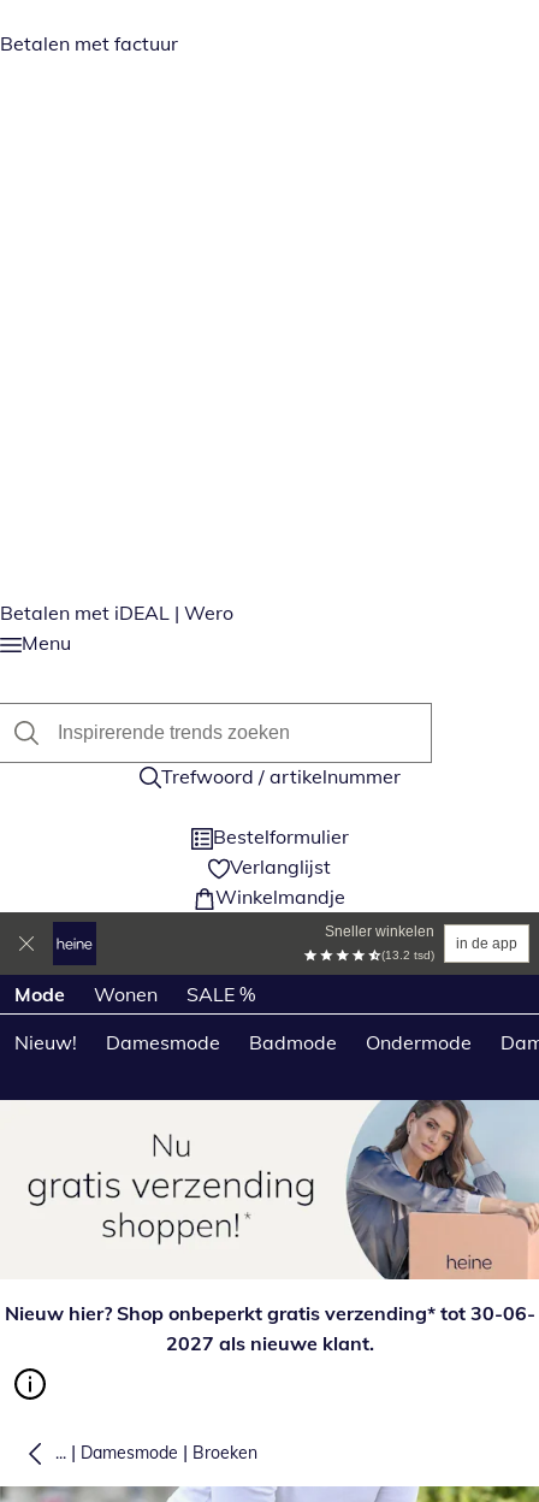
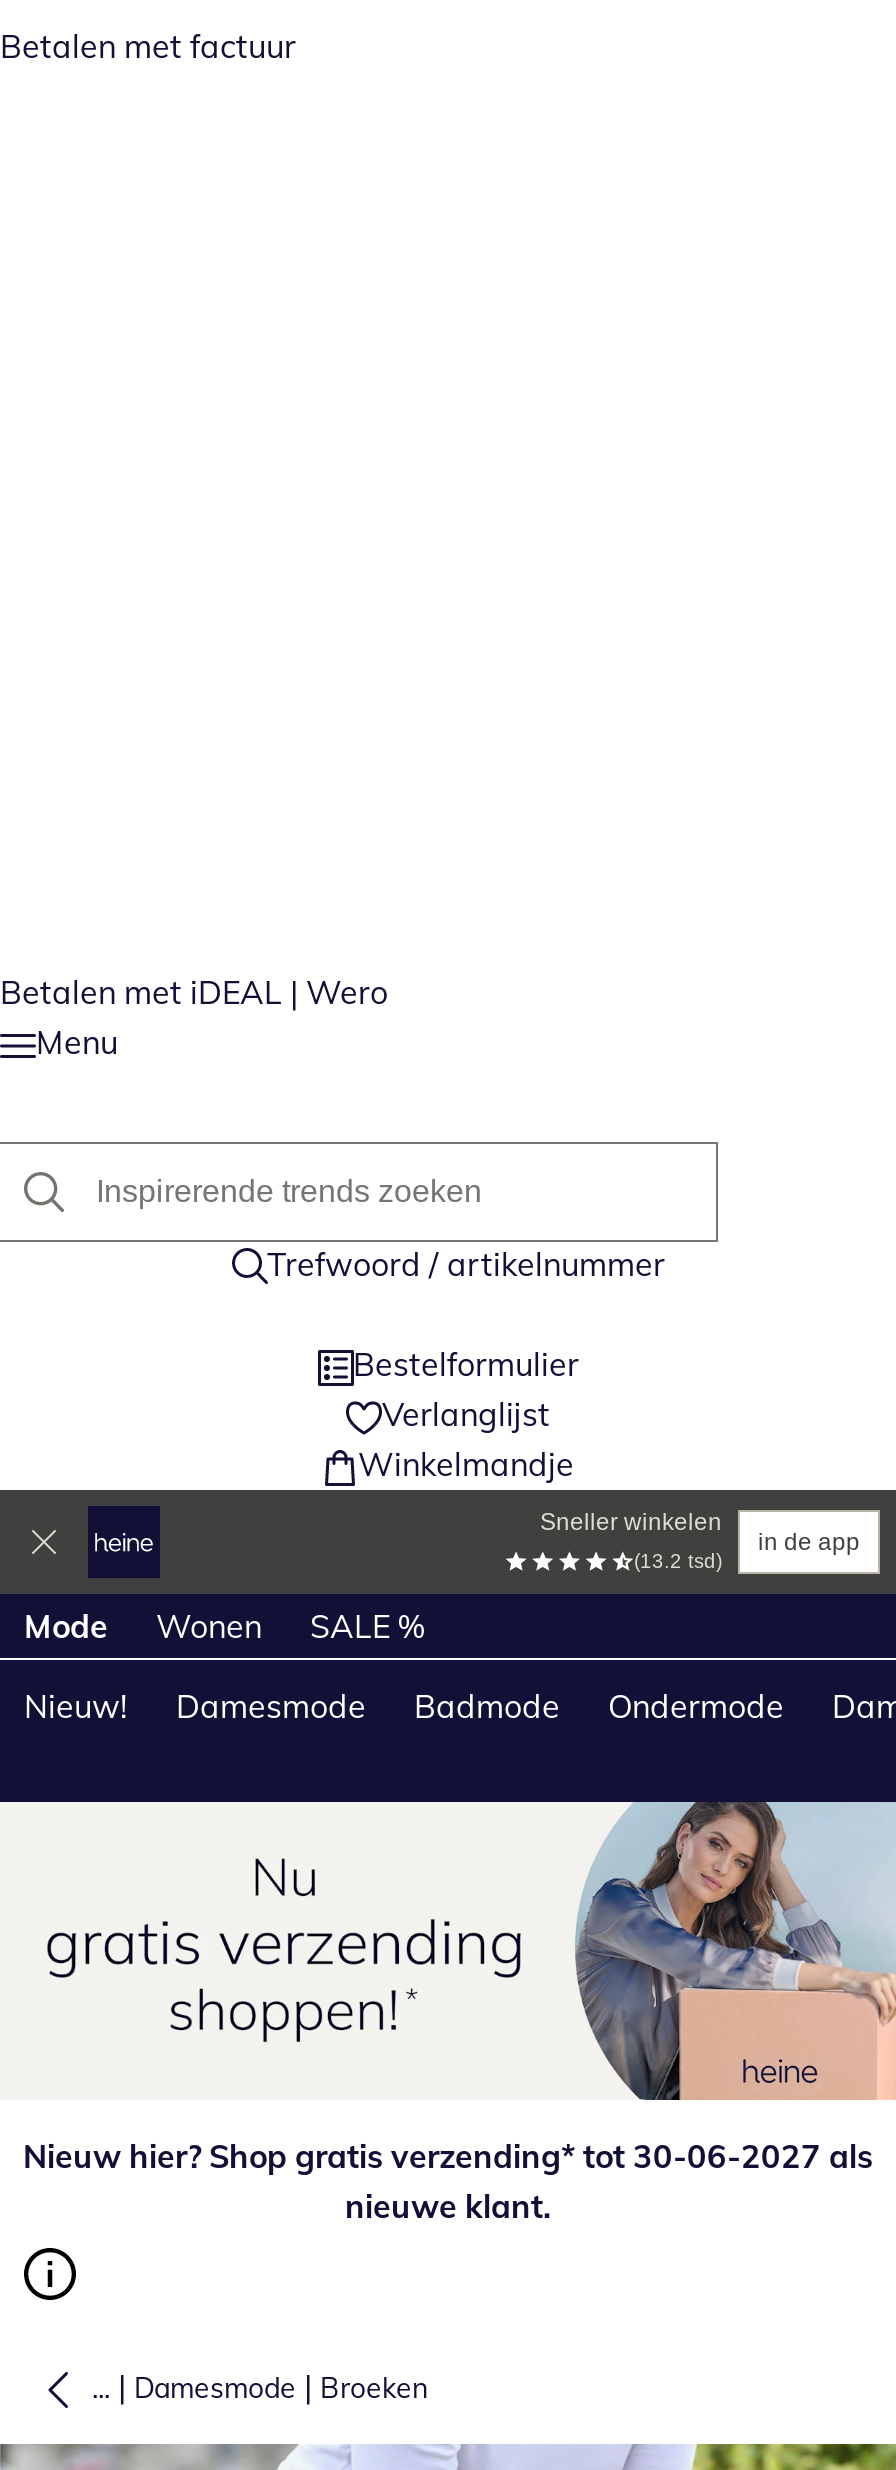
[4,1301,535,1356] Nieuw hier? Shop onbeperkt gratis verzending* tot 30-06- | 2027 als nieuwe klant. -> [23,2136,873,2226] Nieuw hier? Shop gratis verzending* tot 30-06-2027 als | nieuwe klant.

